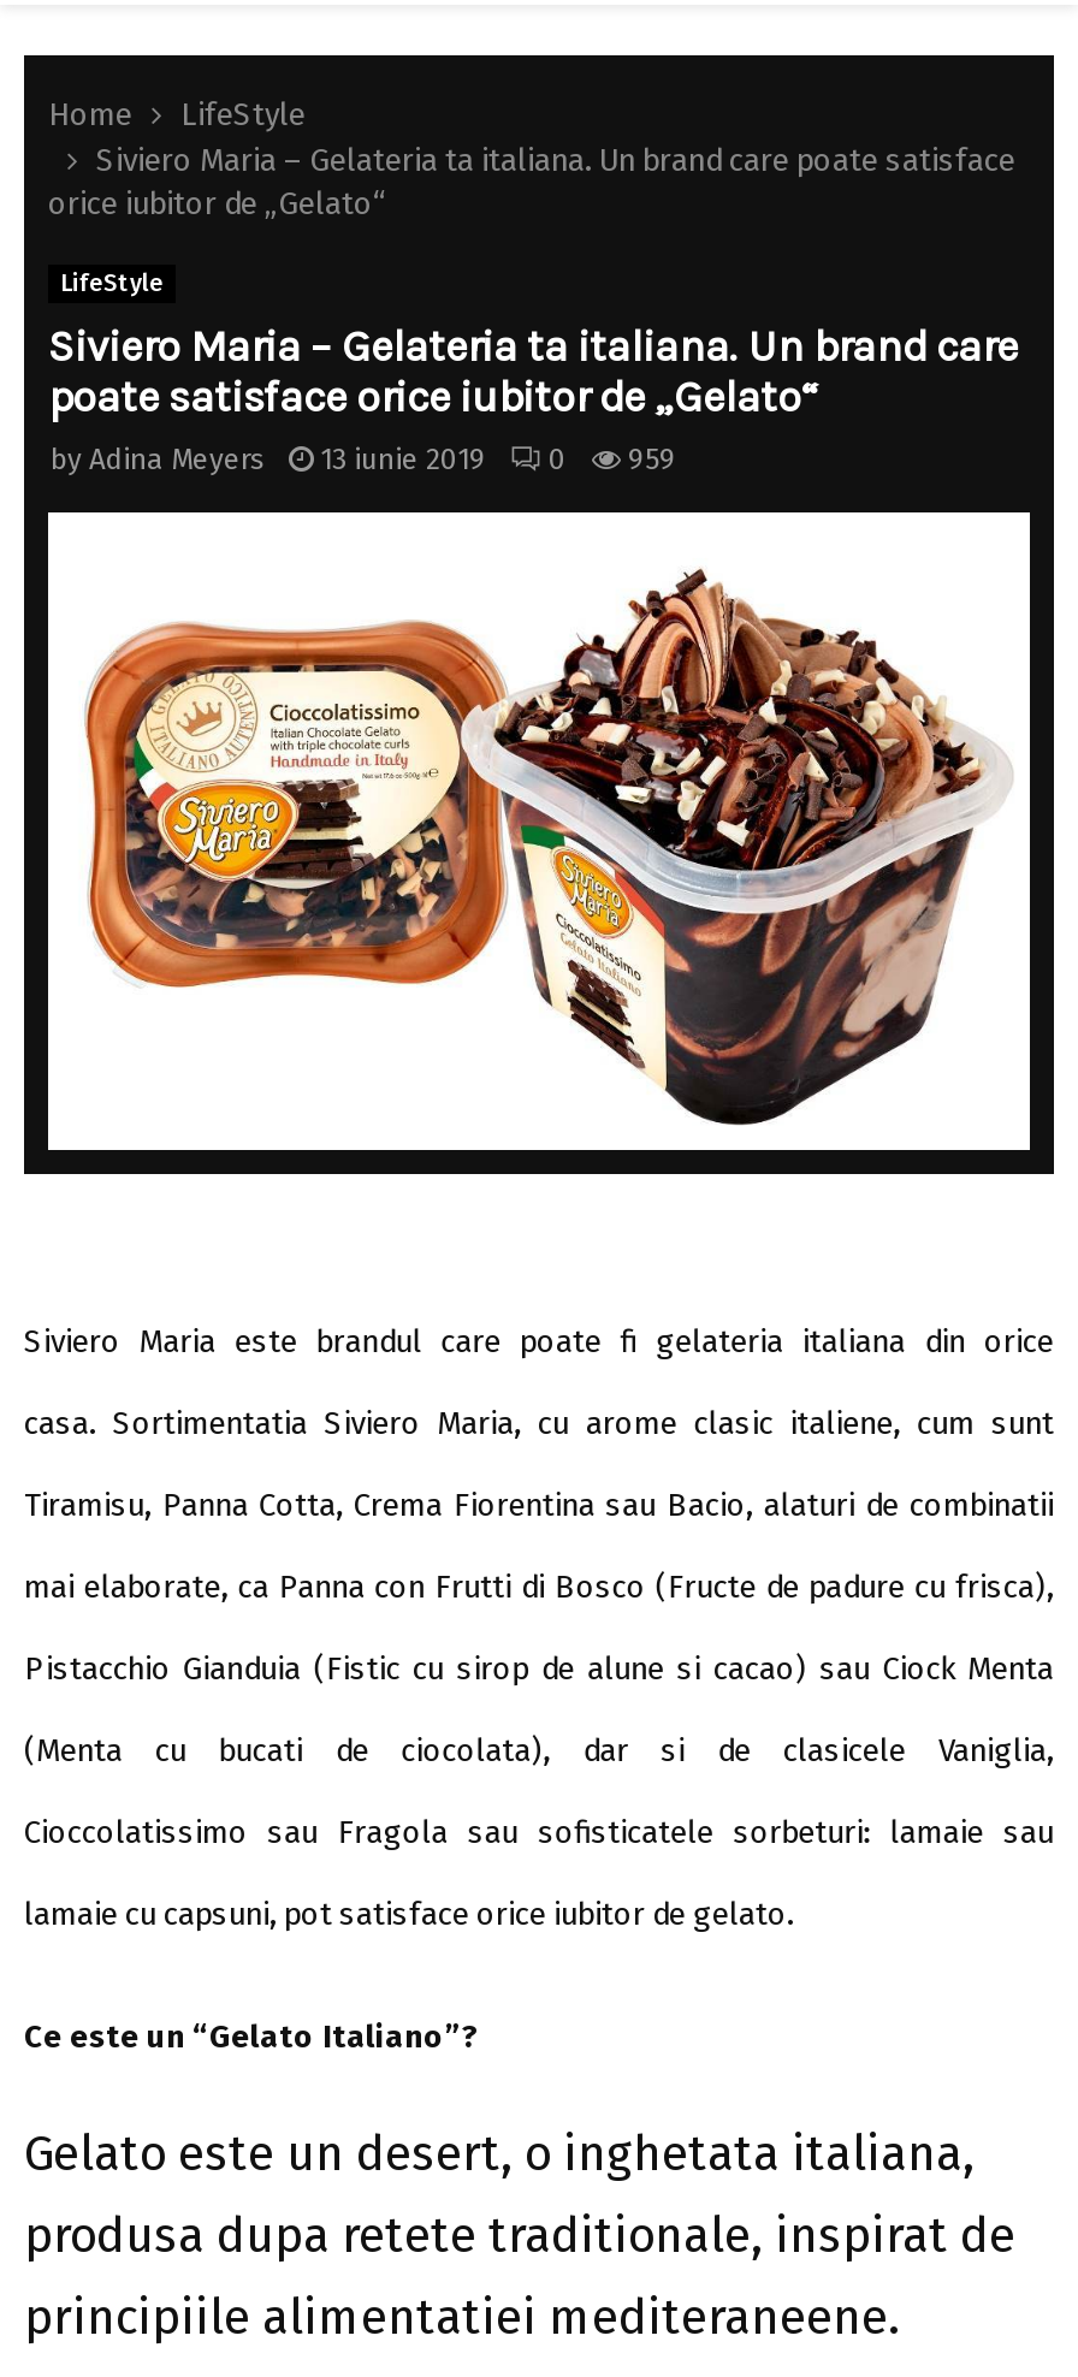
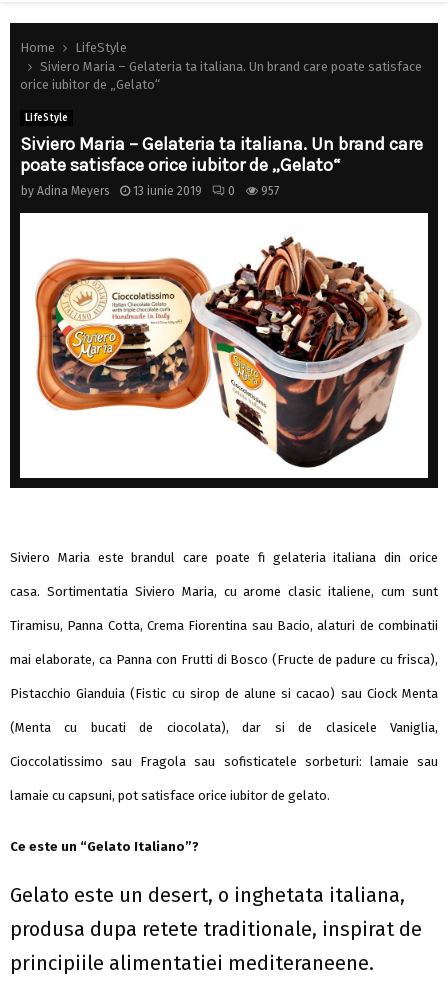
[51,443,676,476] by Adina Meyers 13 iunie 2019 0 959 -> [21,184,279,198] by Adina Meyers 13 iunie 2019 0 957

